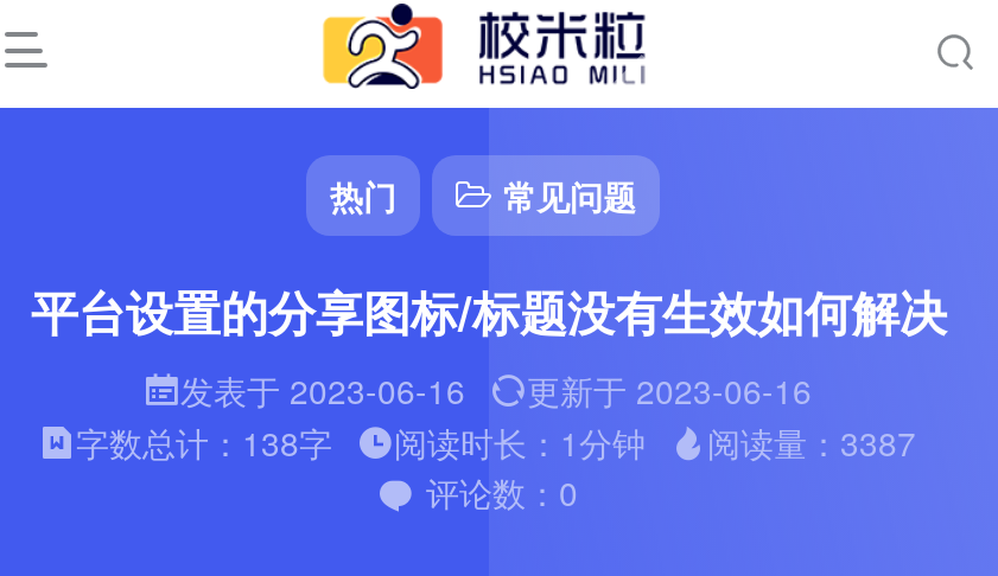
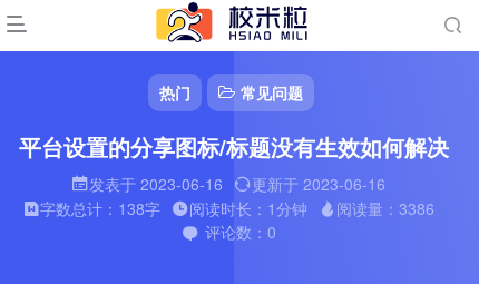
[76,418,916,466] 字数总计：138字 阅读时长：1分钟 阅读量：3387 -> [40,197,434,219] 字数总计：138字 阅读时长：1分钟 阅读量：3386

